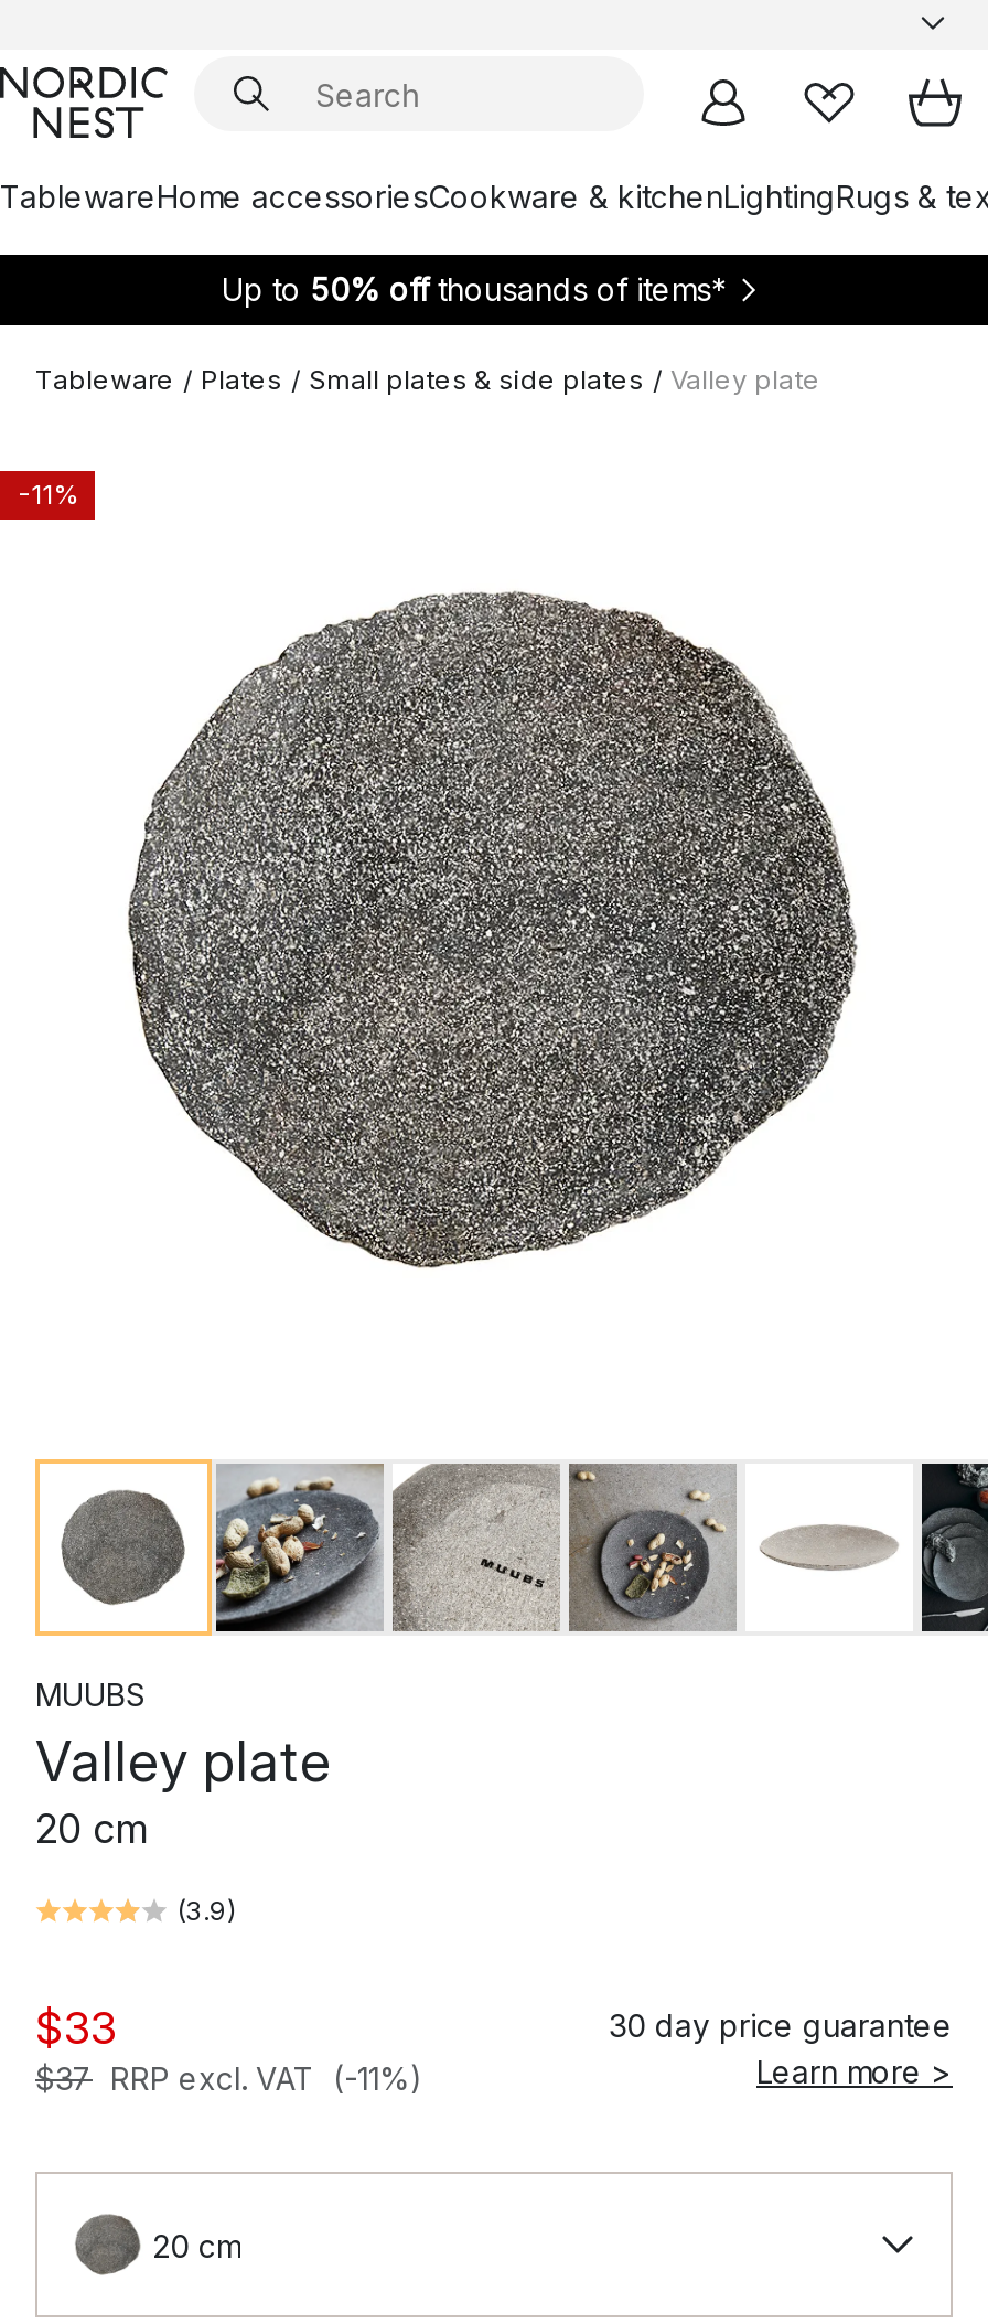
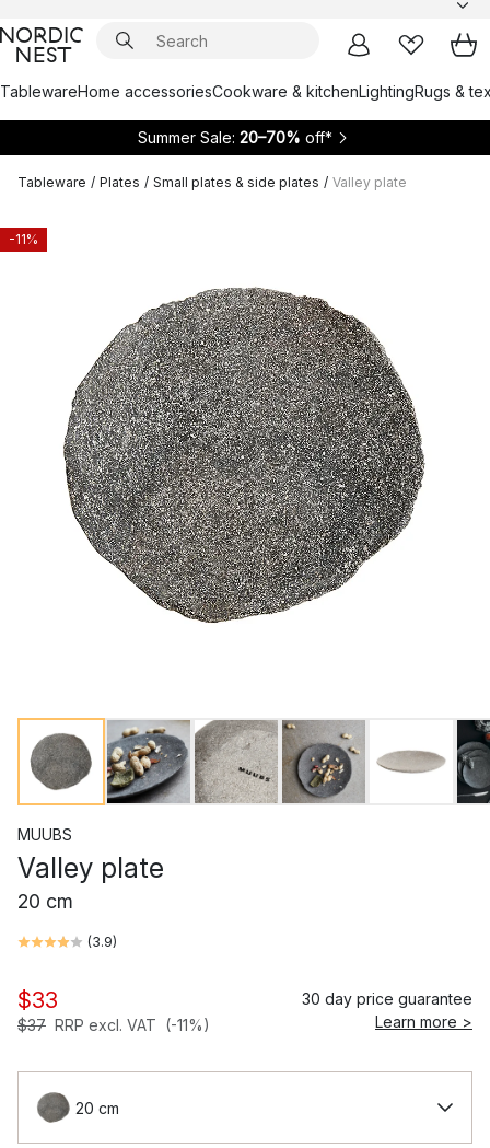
[222,270,727,308] Up to 50% off thousands of items* -> [138,128,332,147] Summer Sale: 20–70% off*

